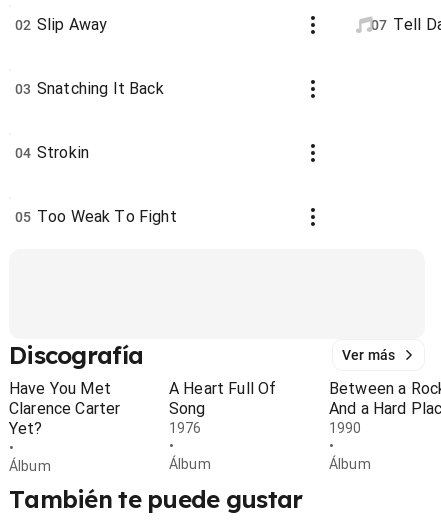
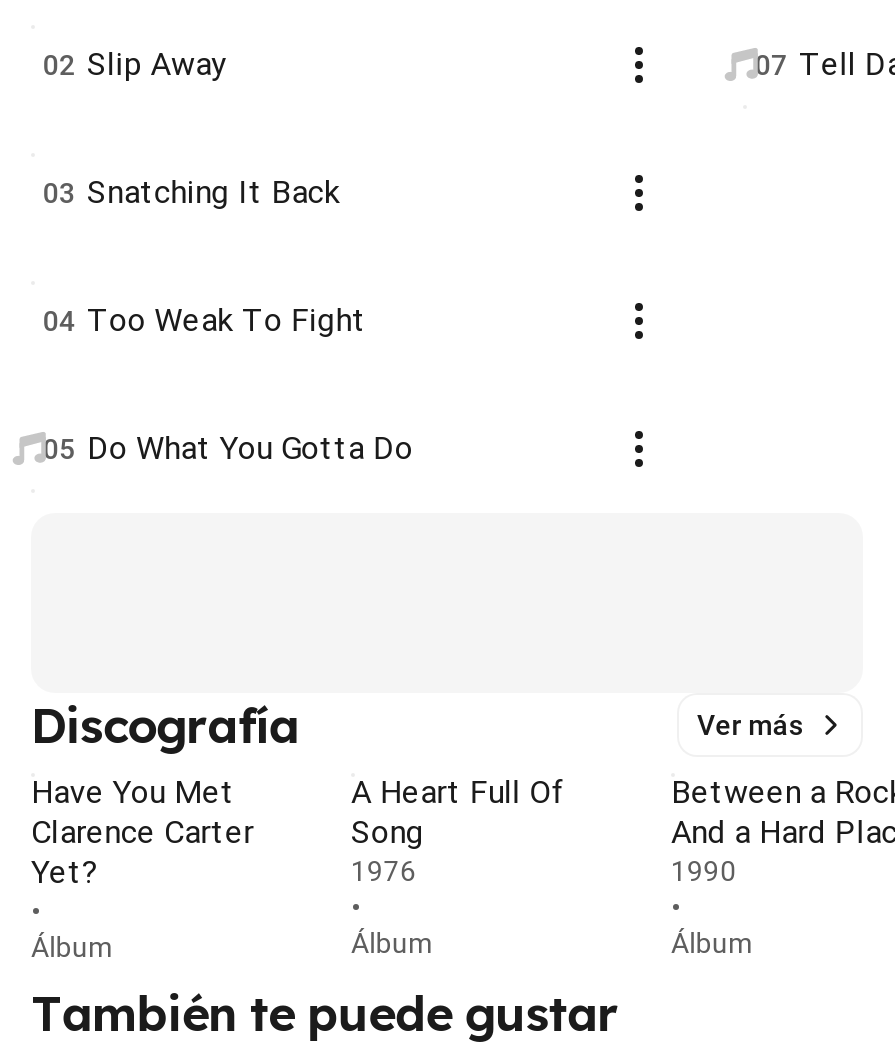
[15,143,89,162] 04 Strokin -> [43,301,366,339] 04 Too Weak To Fight
[15,207,177,226] 05 Too Weak To Fight -> [43,429,413,467] 05 Do What You Gotta Do

